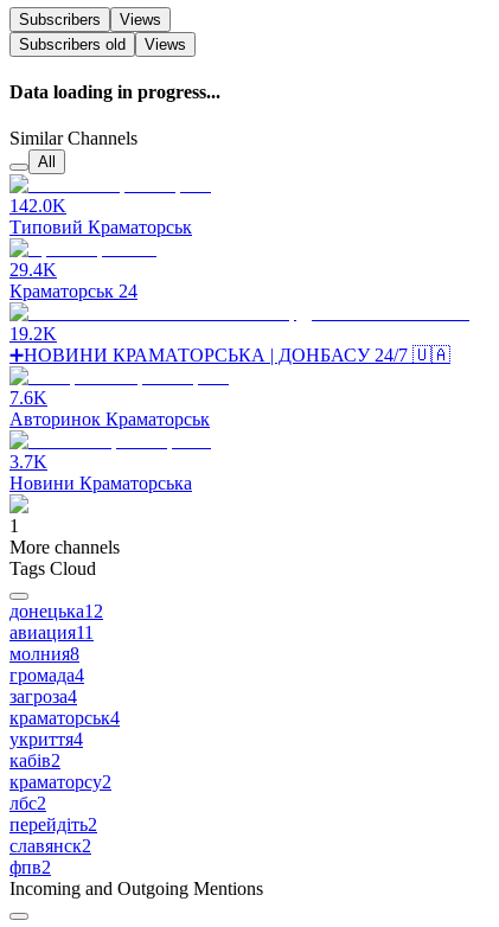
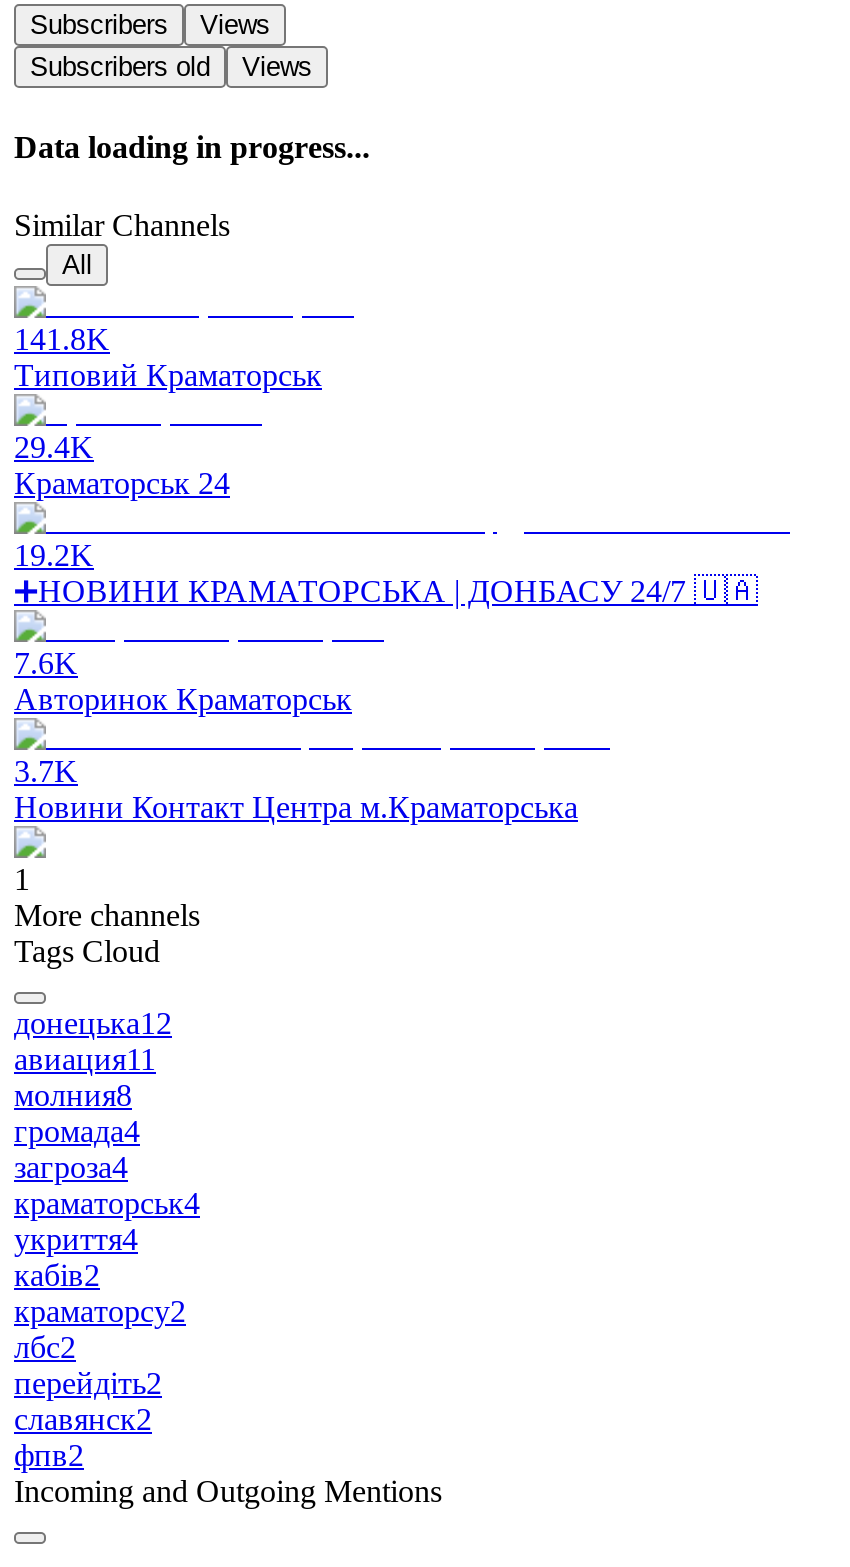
[9,196,66,216] 142.0K -> [14,322,110,356] 141.8K
[9,473,192,493] Новини Краматорська -> [14,790,578,824] Новини Контакт Центра м.Краматорська

